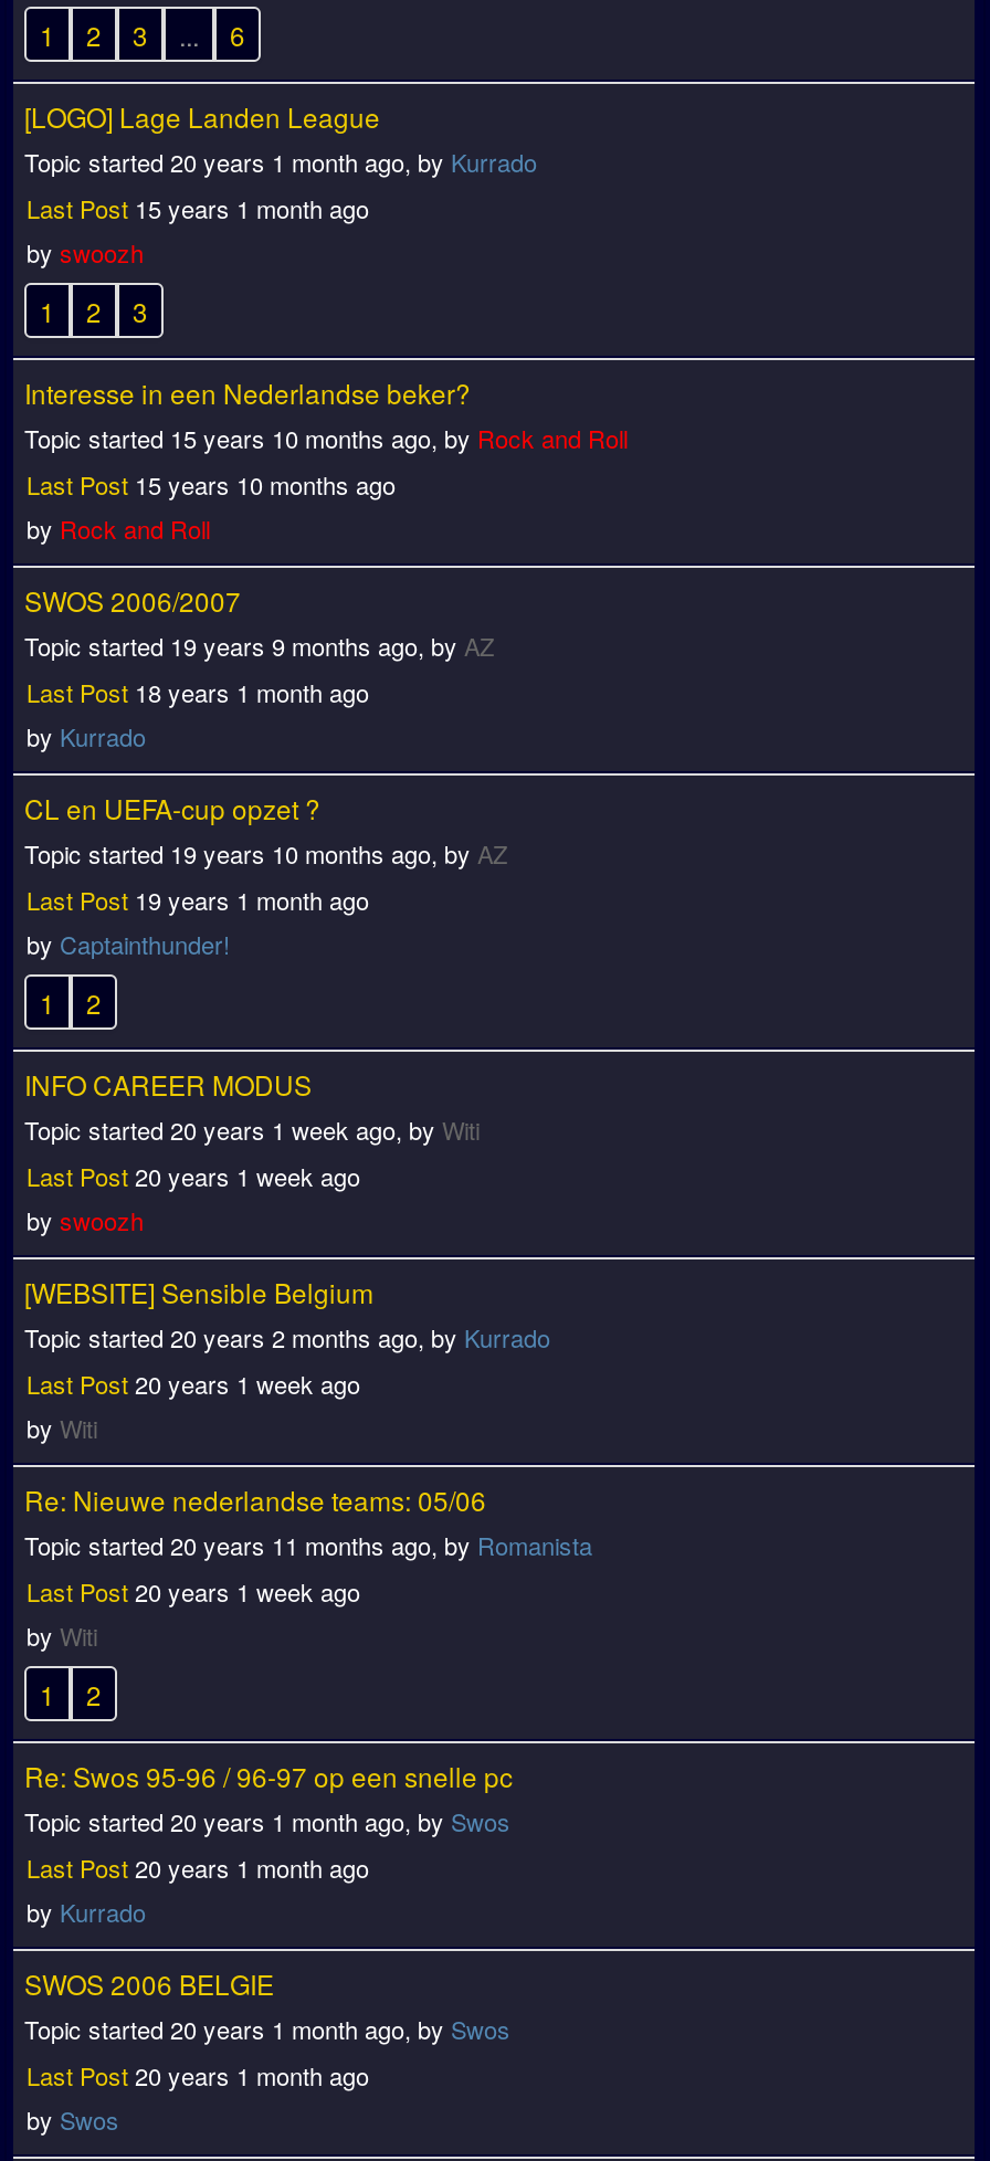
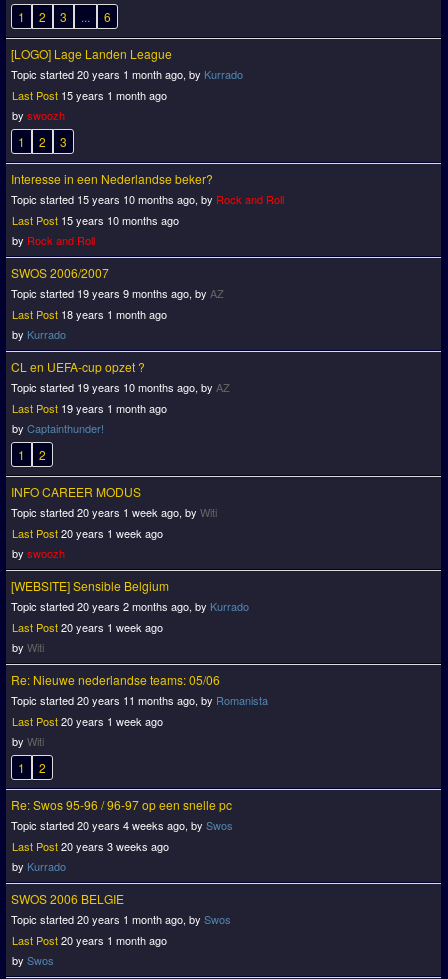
[24,1803,510,1838] Topic started 20 years 1 month ago, by Swos -> [11,817,233,833] Topic started 20 years 4 weeks ago, by Swos
[27,1849,369,1885] Last Post 20 years 1 month ago -> [12,838,169,854] Last Post 20 years 3 weeks ago

